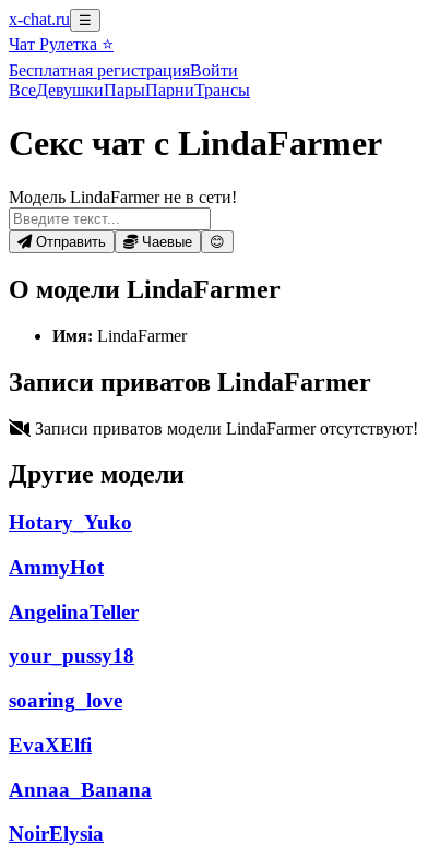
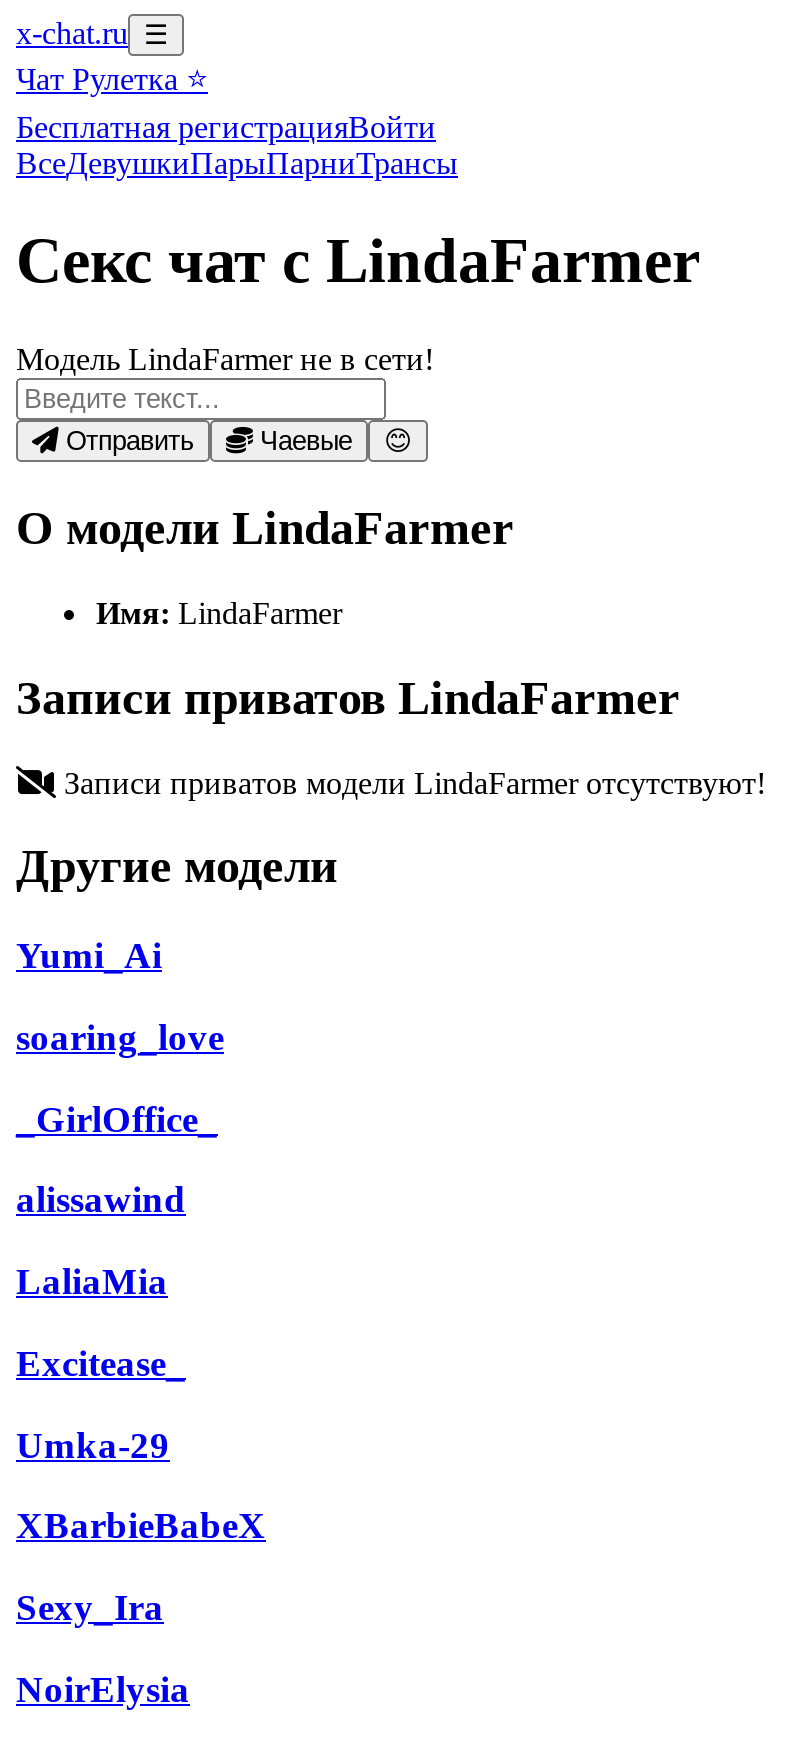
[9,511,139,668] Hotary_Yuko | AmmyHot | AngelinaTeller | your_pussy18 -> [16,935,162,977] Yumi_Ai
moved [9,689,122,712] -> [16,1016,224,1058]: soaring_love
[9,734,152,801] EvaXElfi | Annaa_Banana -> [16,1098,266,1628] _GirlOffice_ | alissawind | LaliaMia | Excitease_ | Umka-29 | XBarbieBabeX | Sexy_Ira

